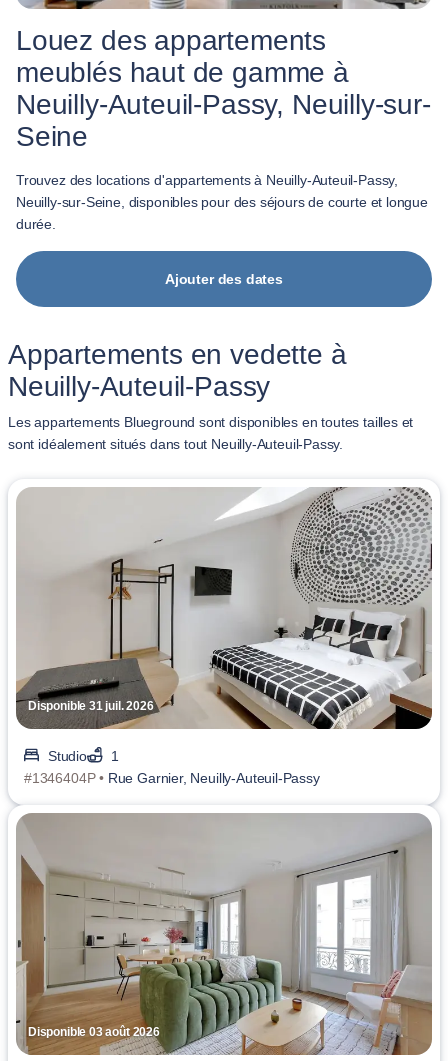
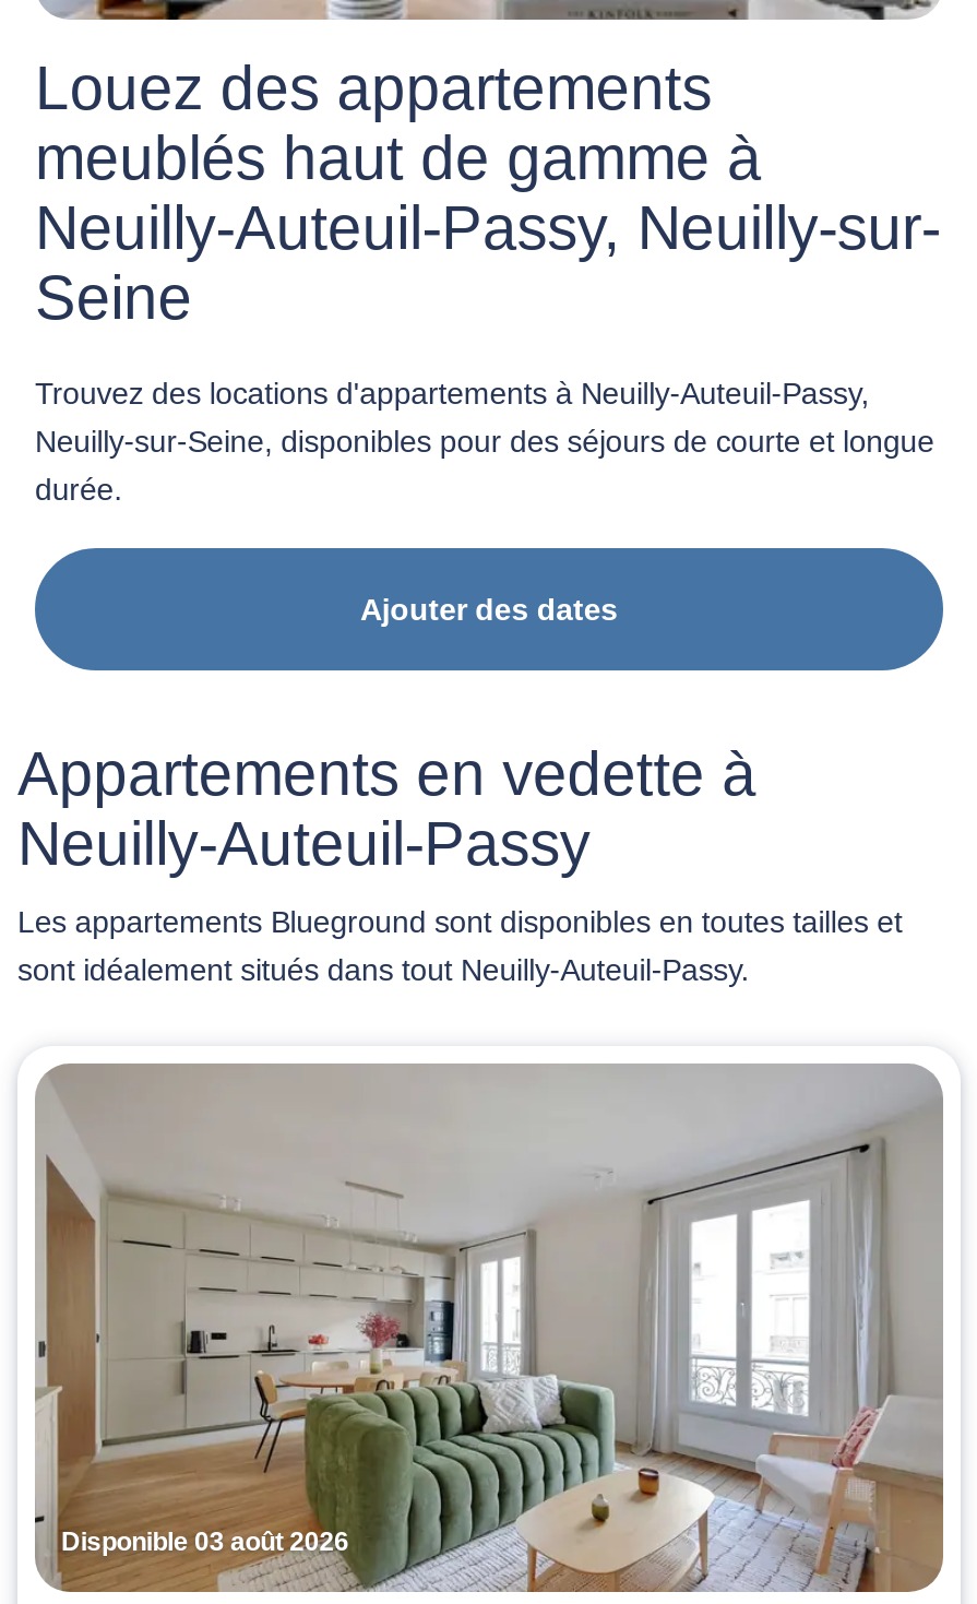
[17,487,432,786] [image] | Disponible 31 juil. 2026 | Studio | 1 | #1346404P • Rue Garnier, Neuilly-Auteuil-Passy -> none

